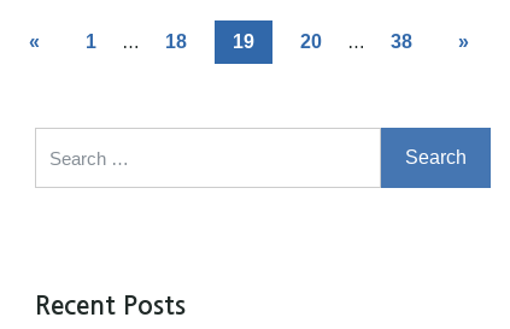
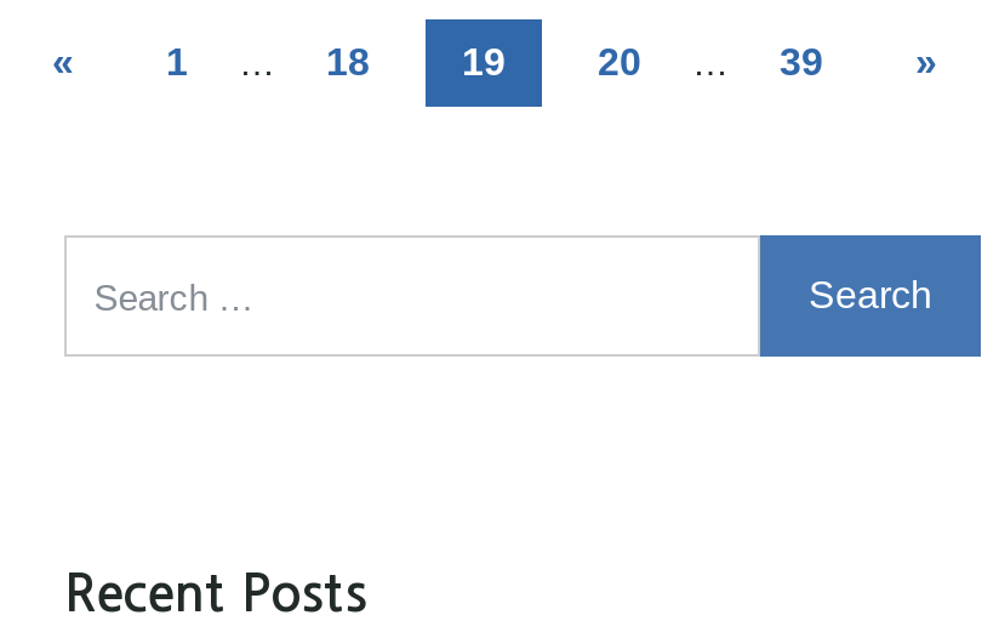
[391,31,412,52] 38 -> [780,41,823,82] 39

